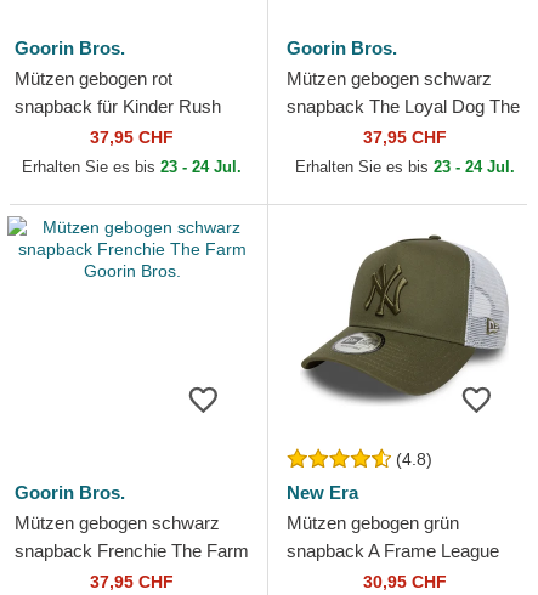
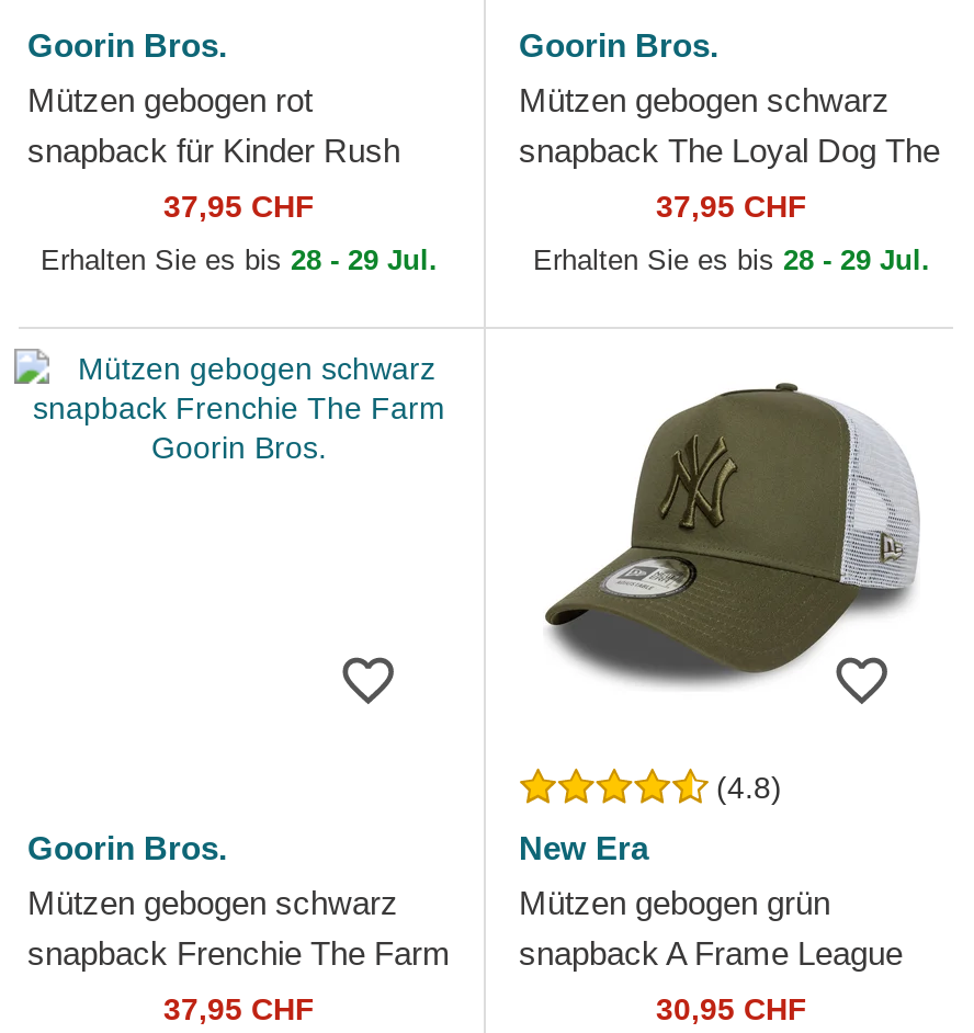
[22,158,242,177] Erhalten Sie es bis 23 - 24 Jul. -> [41,244,438,277] Erhalten Sie es bis 28 - 29 Jul.
[295,158,514,177] Erhalten Sie es bis 23 - 24 Jul. -> [533,244,930,277] Erhalten Sie es bis 28 - 29 Jul.

